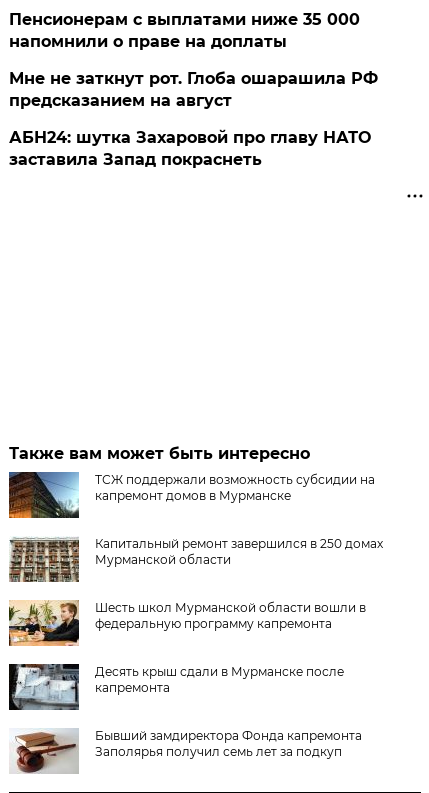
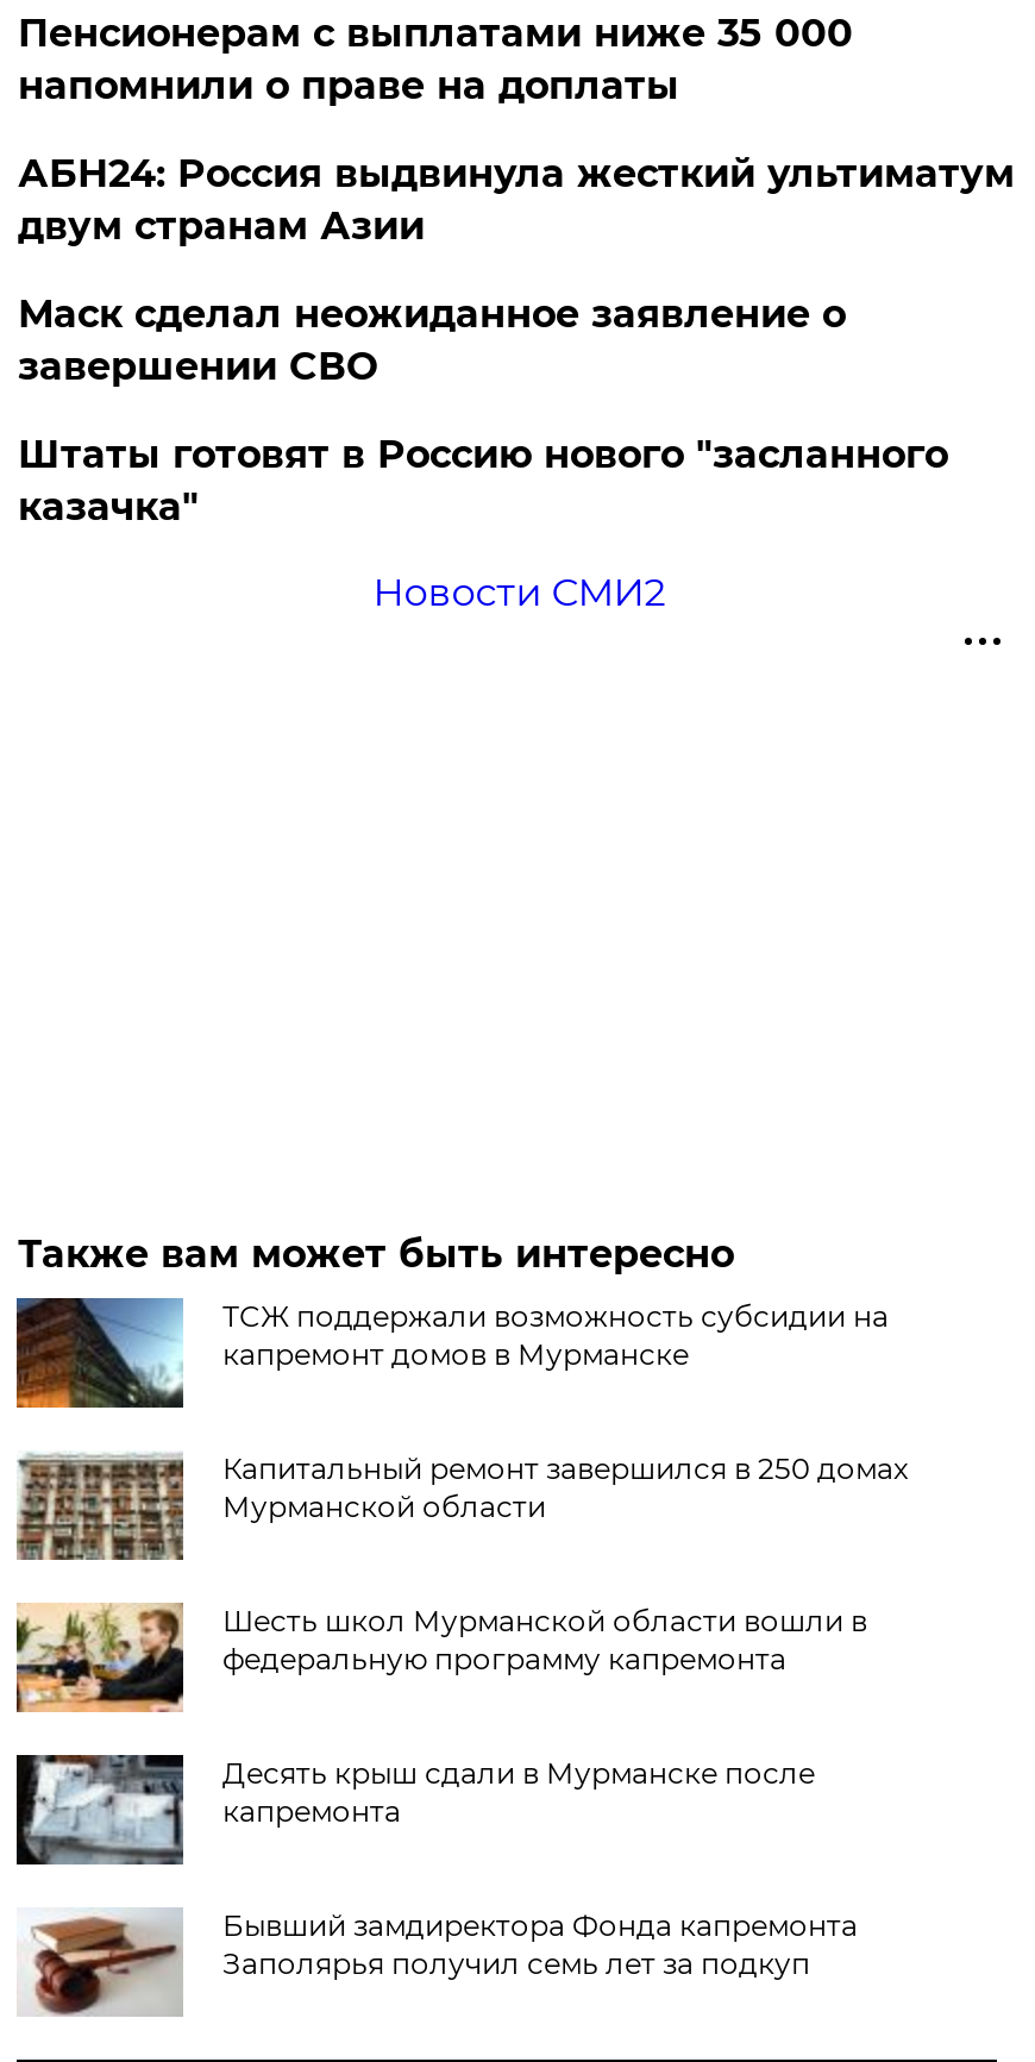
[9,69,378,169] Мне не заткнут рот. Глоба ошарашила РФ | предсказанием на август | АБН24: шутка Захаровой про главу НАТО | заставила Запад покраснеть -> [18,151,1015,615] АБН24: Россия выдвинула жесткий ультиматум | двум странам Азии | Маск сделал неожиданное заявление о | завершении СВО | Штаты готовят в Россию нового "засланного | казачка" | Новости СМИ2

